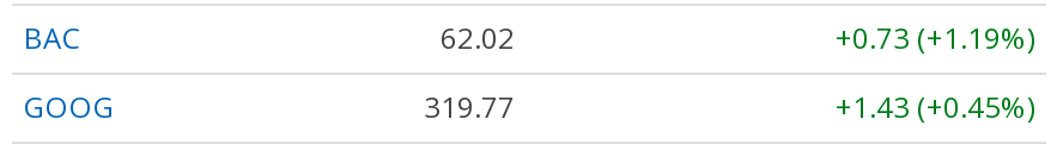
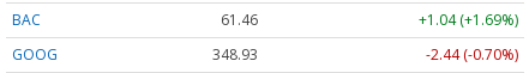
[441,19,515,59] 62.02 -> [221,10,258,30] 61.46
[836,19,1034,59] +0.73 (+1.19%) -> [419,10,518,30] +1.04 (+1.69%)
[424,88,515,128] 319.77 -> [212,45,258,65] 348.93
[836,88,1034,128] +1.43 (+0.45%) -> [426,45,518,65] -2.44 (-0.70%)

